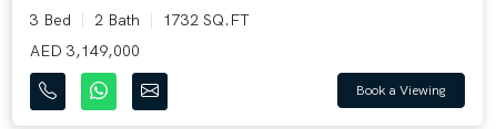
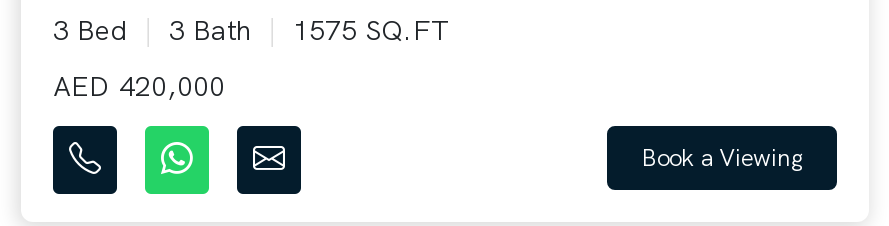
[94,10,140,30] 2 Bath -> [169,11,251,47] 3 Bath
[163,10,250,30] 1732 SQ.FT -> [293,11,449,47] 1575 SQ.FT
[30,41,140,61] AED 3,149,000 -> [53,67,225,103] AED 420,000

